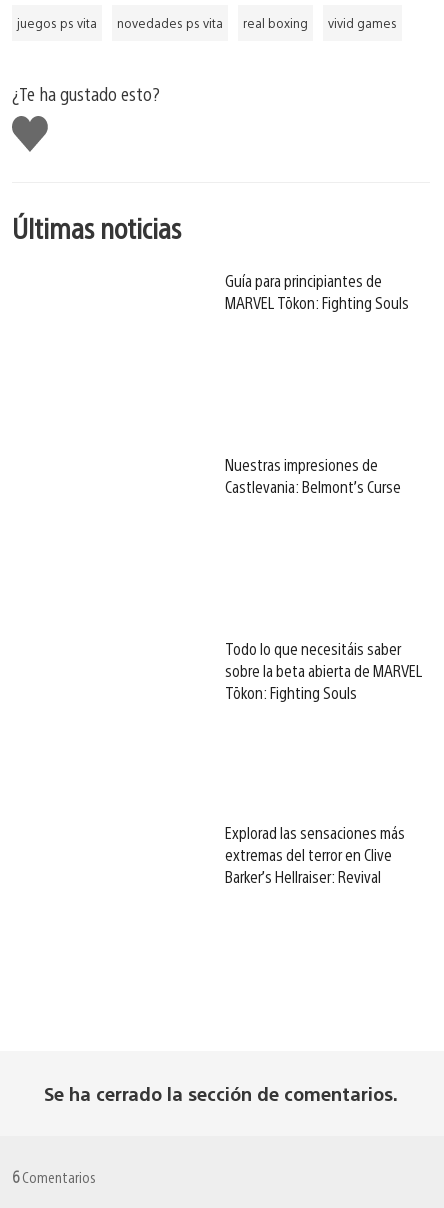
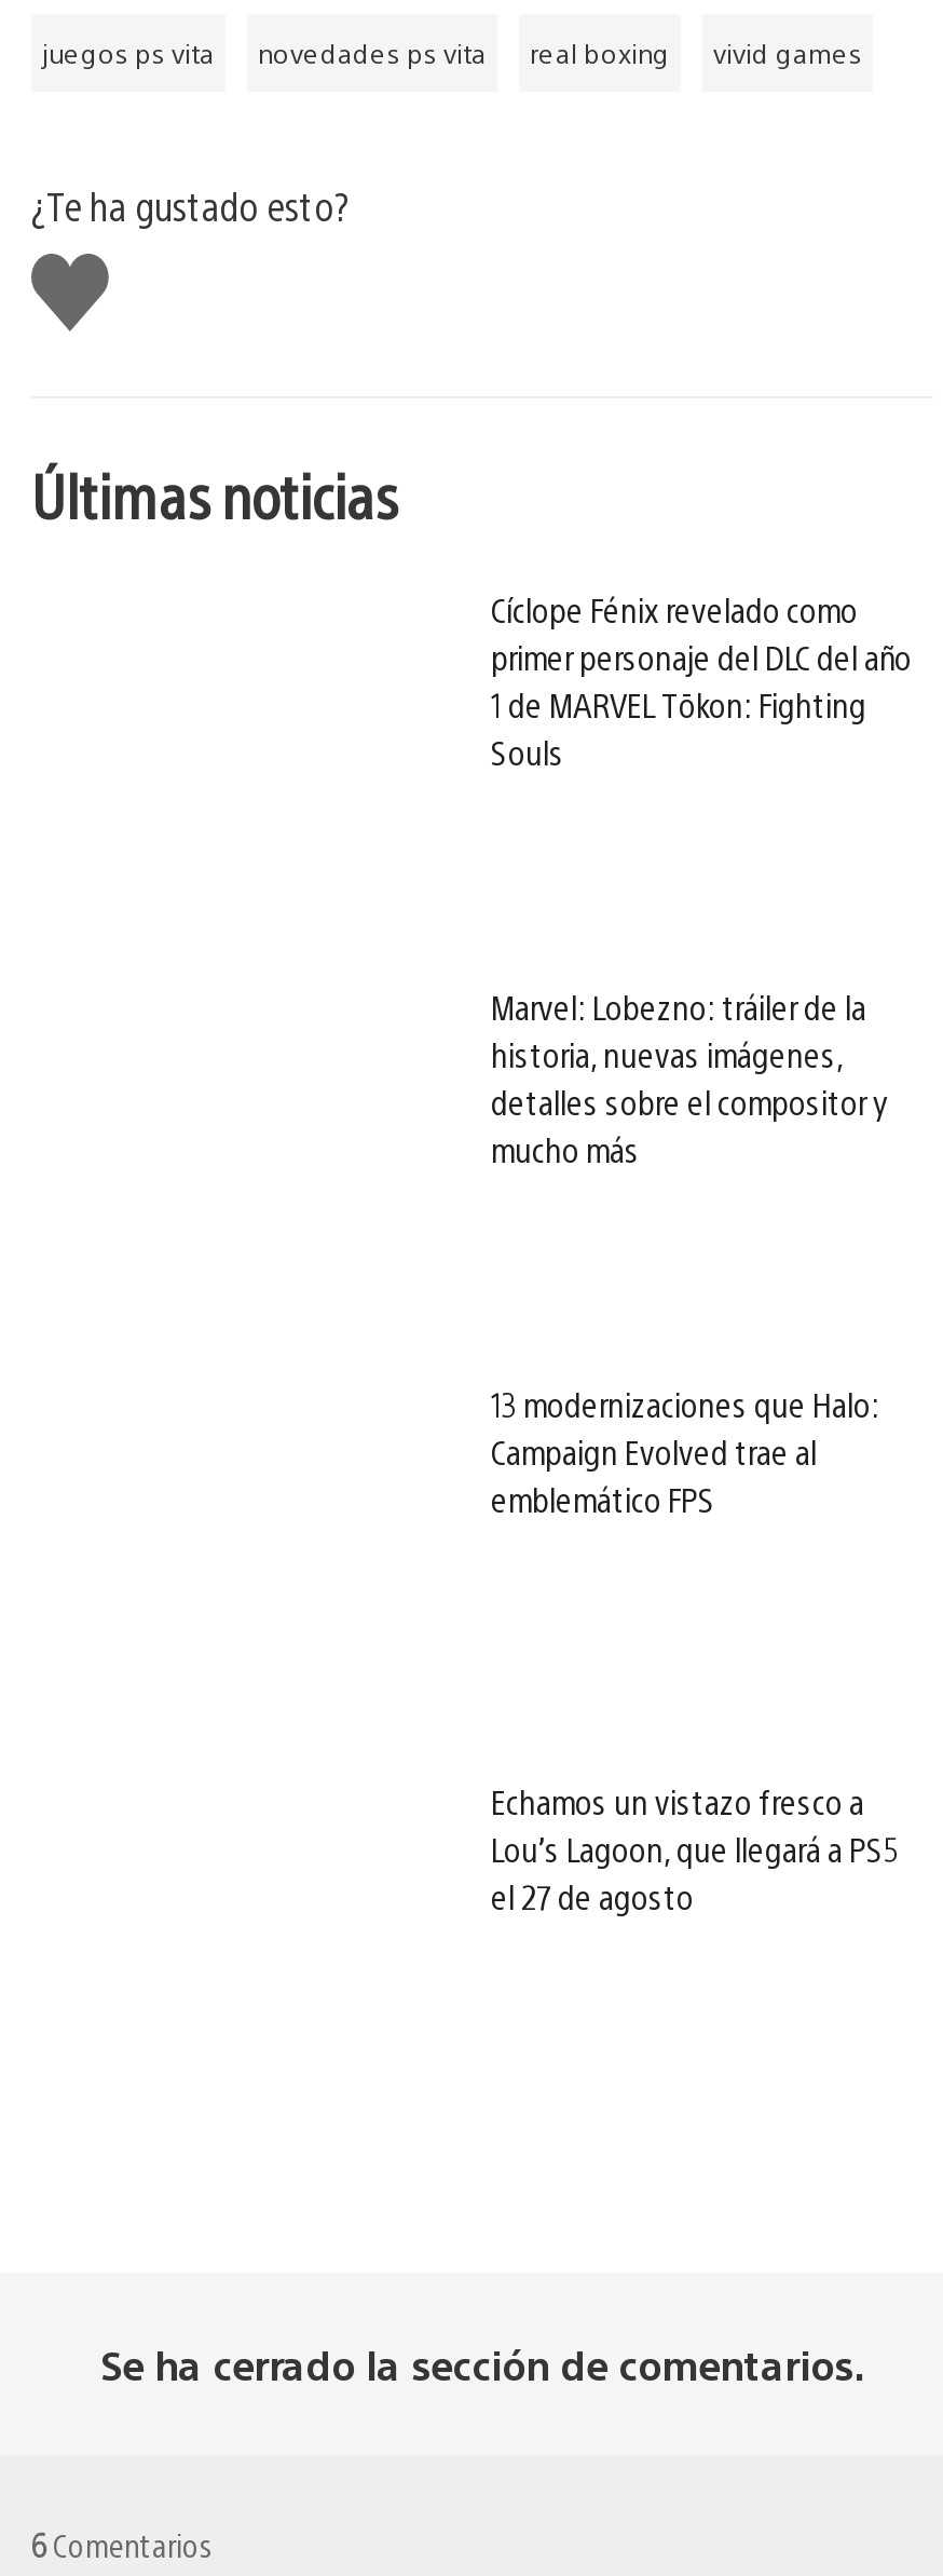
[225,270,409,313] Guía para principiantes de | MARVEL Tōkon: Fighting Souls -> [491,586,912,774] Cíclope Fénix revelado como | primer personaje del DLC del año | 1 de MARVEL Tōkon: Fighting | Souls
[225,454,401,497] Nuestras impresiones de | Castlevania: Belmont’s Curse -> [491,983,888,1171] Marvel: Lobezno: tráiler de la | historia, nuevas imágenes, | detalles sobre el compositor y | mucho más
[225,638,422,703] Todo lo que necesitáis saber | sobre la beta abierta de MARVEL | Tōkon: Fighting Souls -> [491,1380,879,1521] 13 modernizaciones que Halo: | Campaign Evolved trae al | emblemático FPS
[225,822,405,887] Explorad las sensaciones más | extremas del terror en Clive | Barker’s Hellraiser: Revival -> [491,1778,899,1918] Echamos un vistazo fresco a | Lou’s Lagoon, que llegará a PS5 | el 27 de agosto

